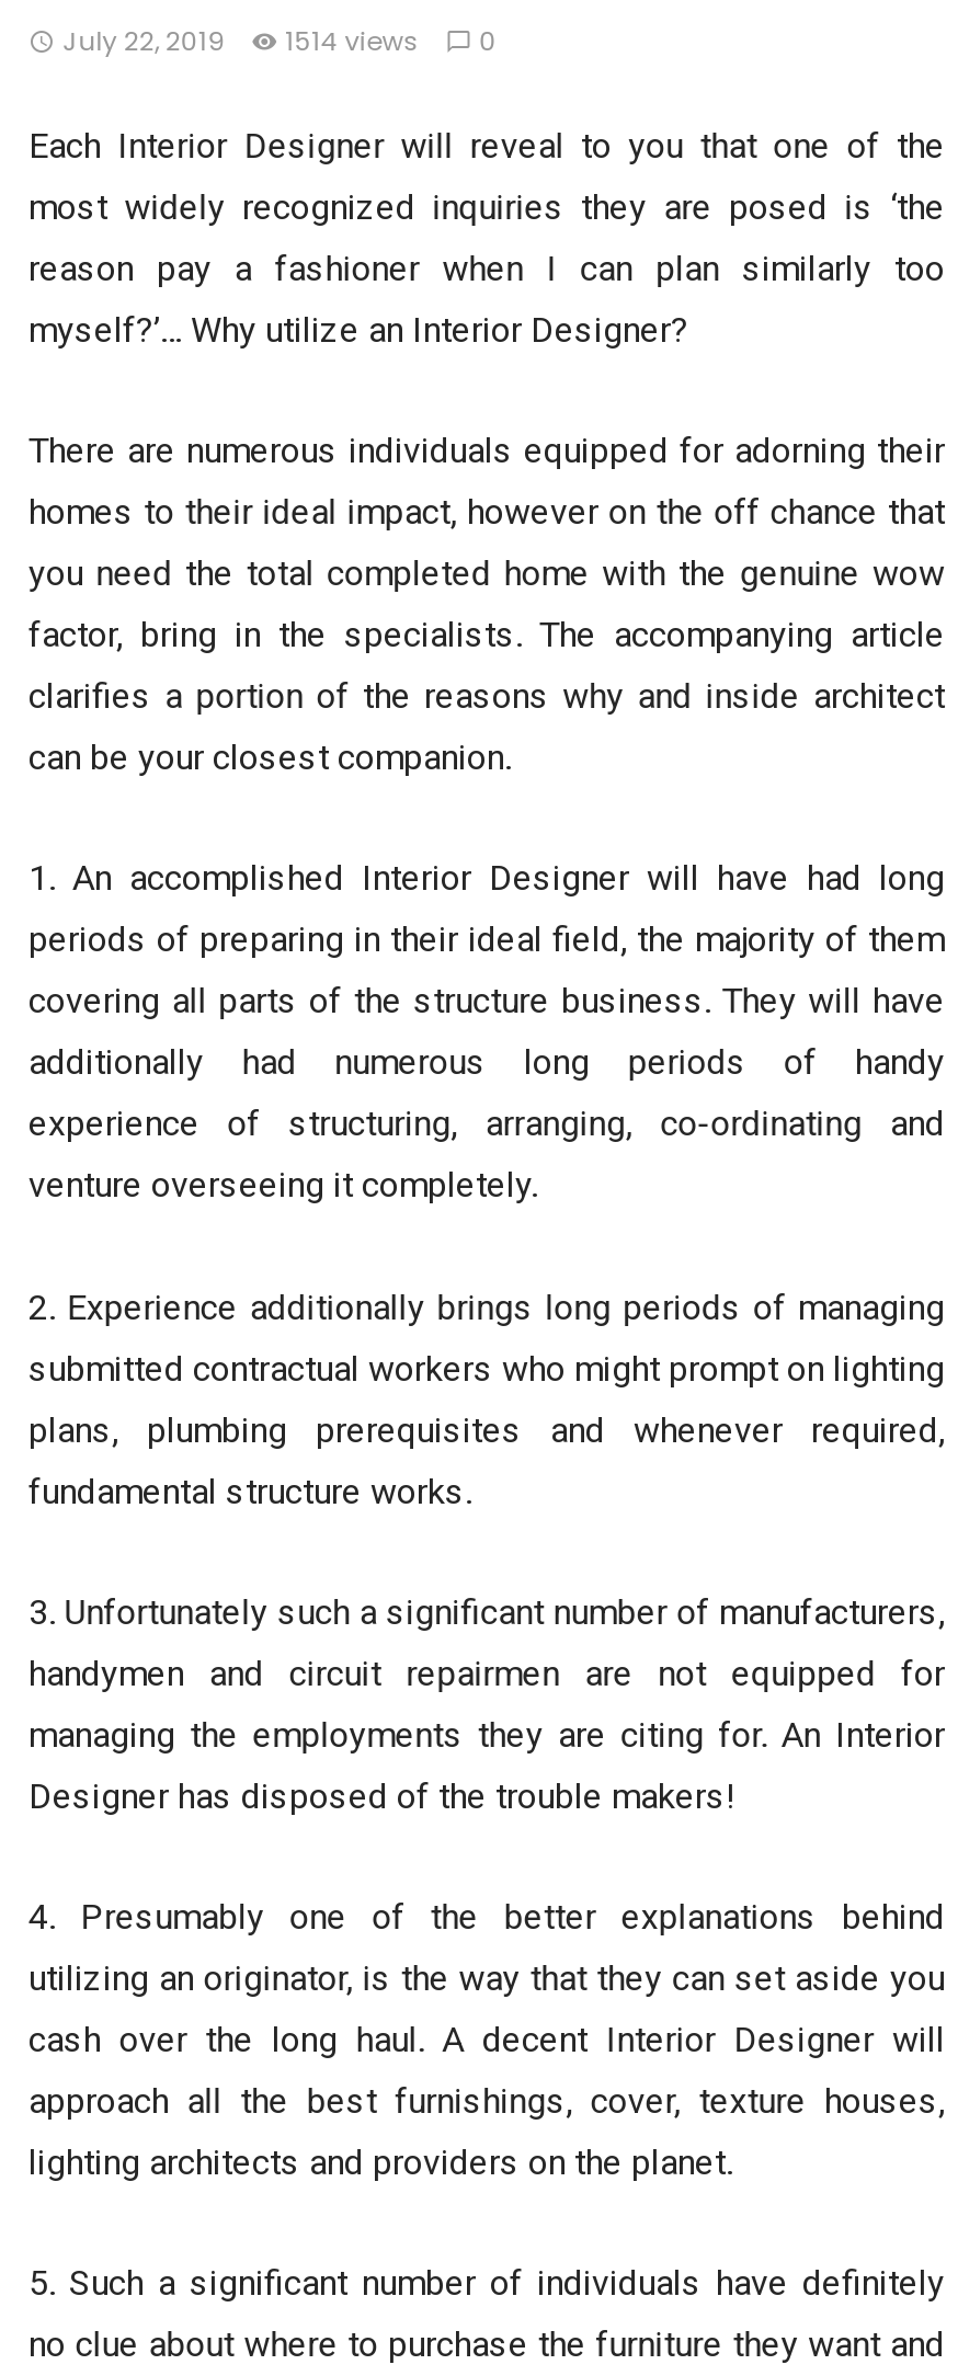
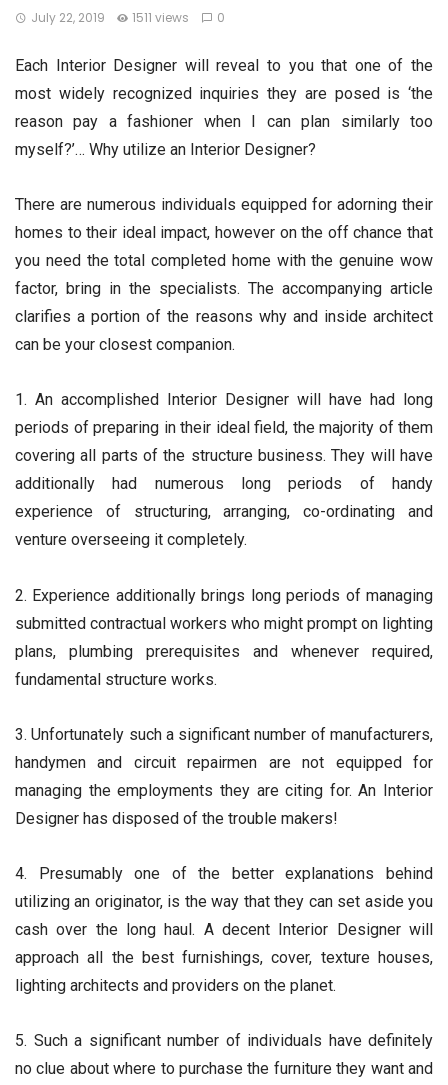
[63,22,497,59] July 22, 2019 1514 views 0 -> [31,9,225,26] July 22, 2019 1511 views 0

